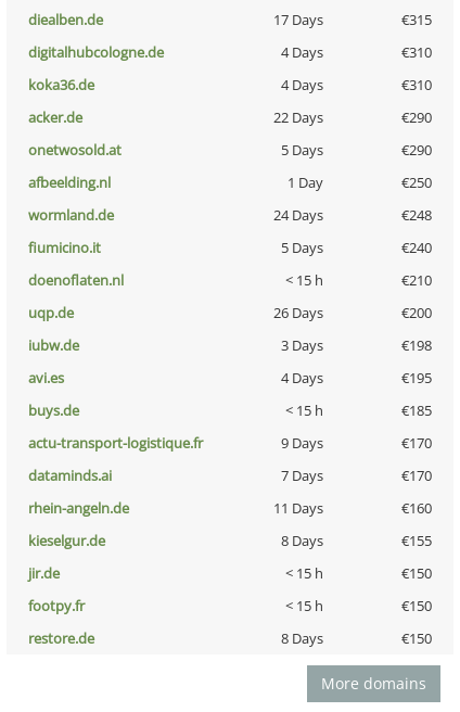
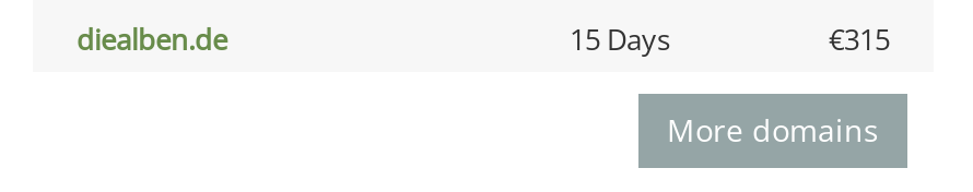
[273,10,323,29] 17 Days -> [570,20,670,59] 15 Days
[28,42,432,648] digitalhubcologne.de | 4 Days | €310 | koka36.de | 4 Days | €310 | acker.de | 22 Days | €290 | onetwosold.at | 5 Days | €290 | afbeelding.nl | 1 Day | €250 | wormland.de | 24 Days | €248 | fiumicino.it | 5 Days | €240 | doenoflaten.nl | < 15 h | €210 | uqp.de | 26 Days | €200 | iubw.de | 3 Days | €198 | avi.es | 4 Days | €195 | buys.de | < 15 h | €185 | actu-transport-logistique.fr | 9 Days | €170 | dataminds.ai | 7 Days | €170 | rhein-angeln.de | 11 Days | €160 | kieselgur.de | 8 Days | €155 | jir.de | < 15 h | €150 | footpy.fr | < 15 h | €150 | restore.de | 8 Days | €150 -> none

